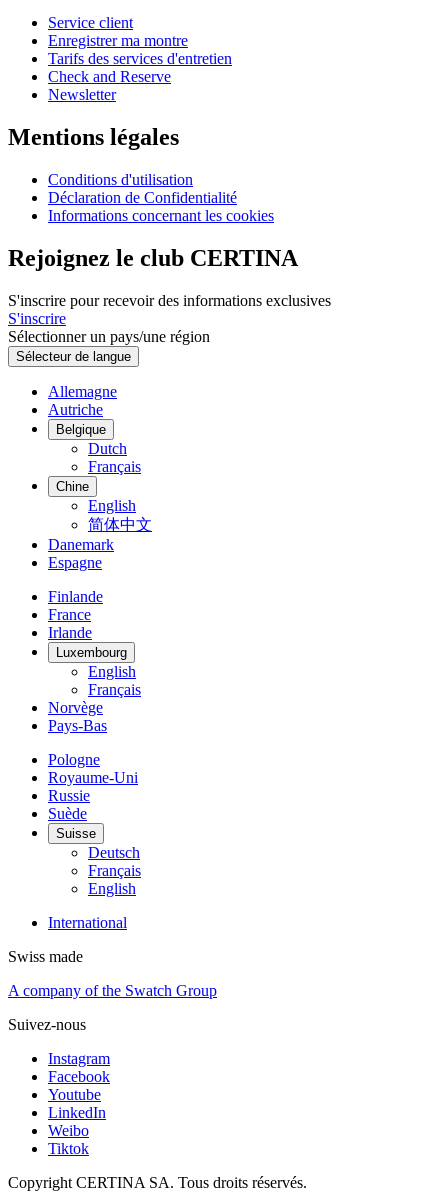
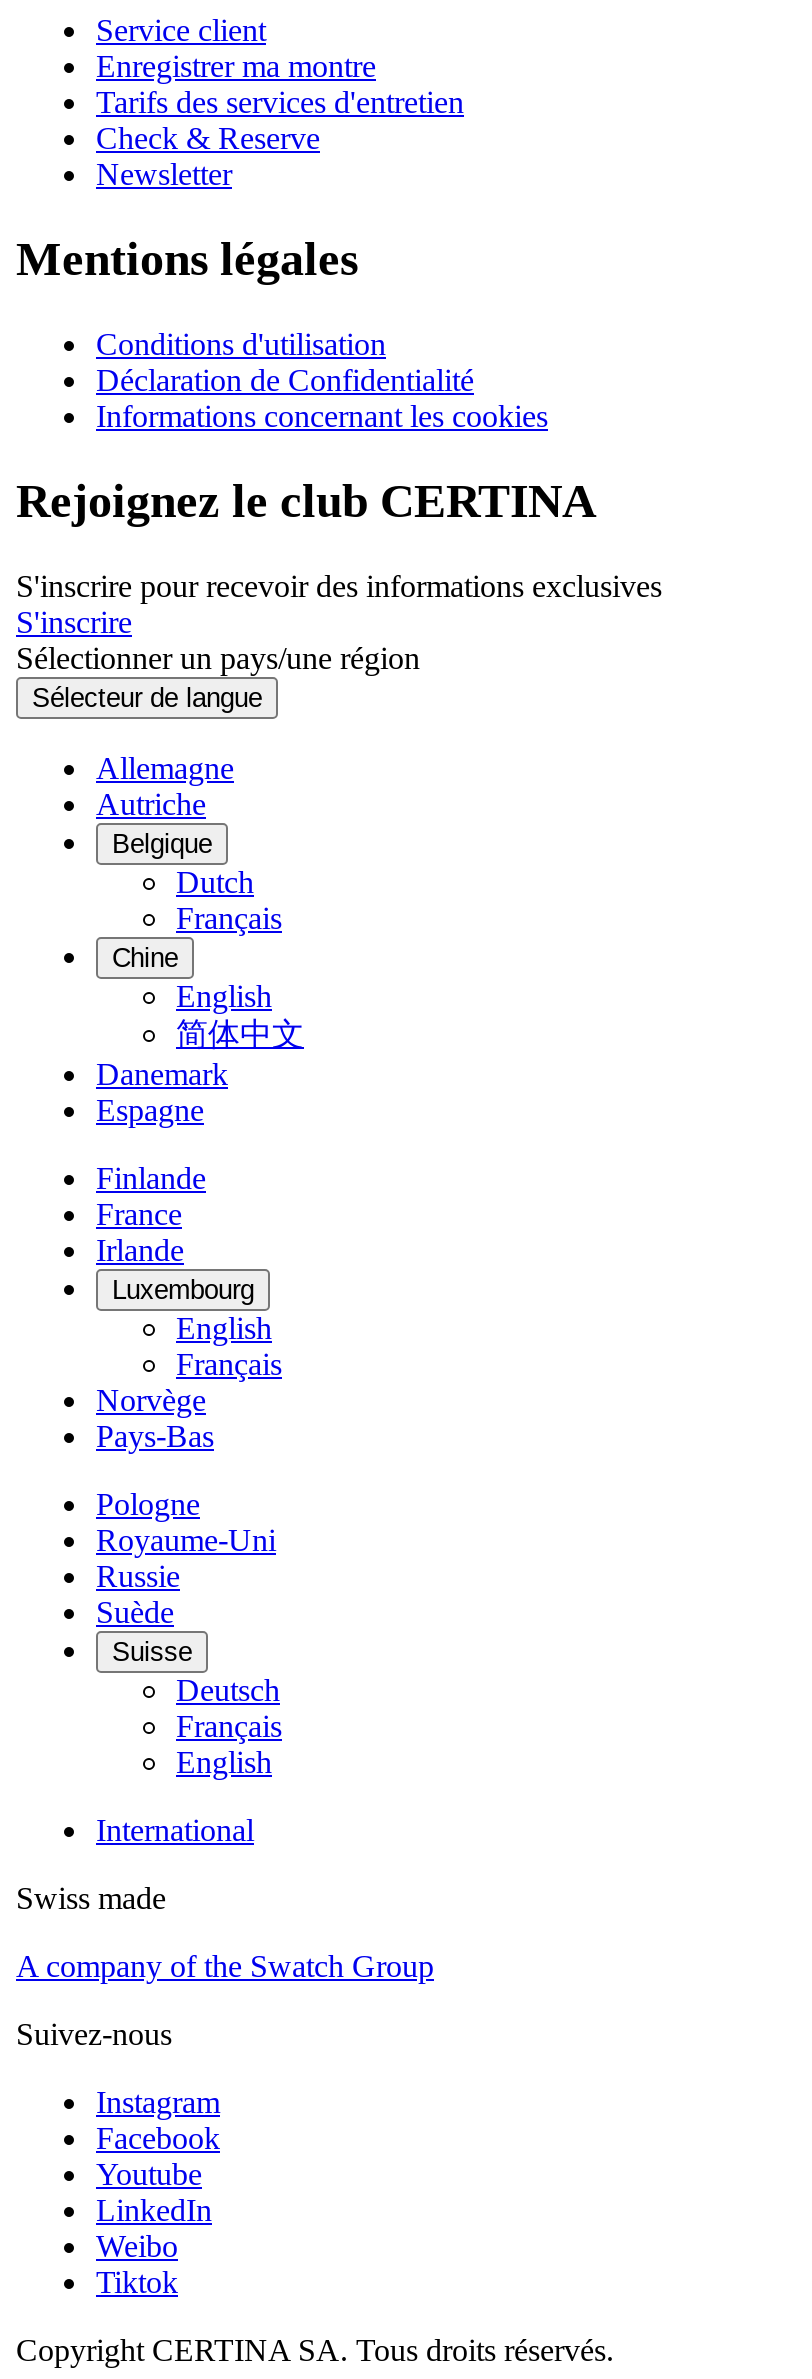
[48,68,171,85] Check and Reserve -> [96,121,320,155] Check & Reserve

